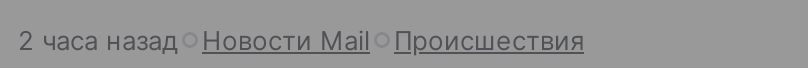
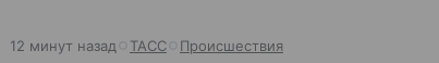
[18,23,370,55] 2 часа назад | Новости Mail -> [10,37,167,54] 12 минут назад | ТАСС

